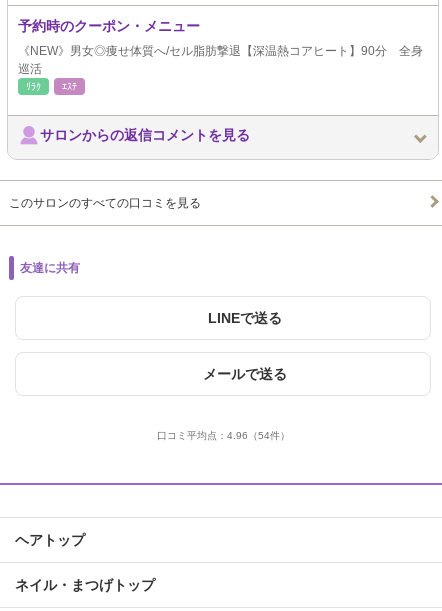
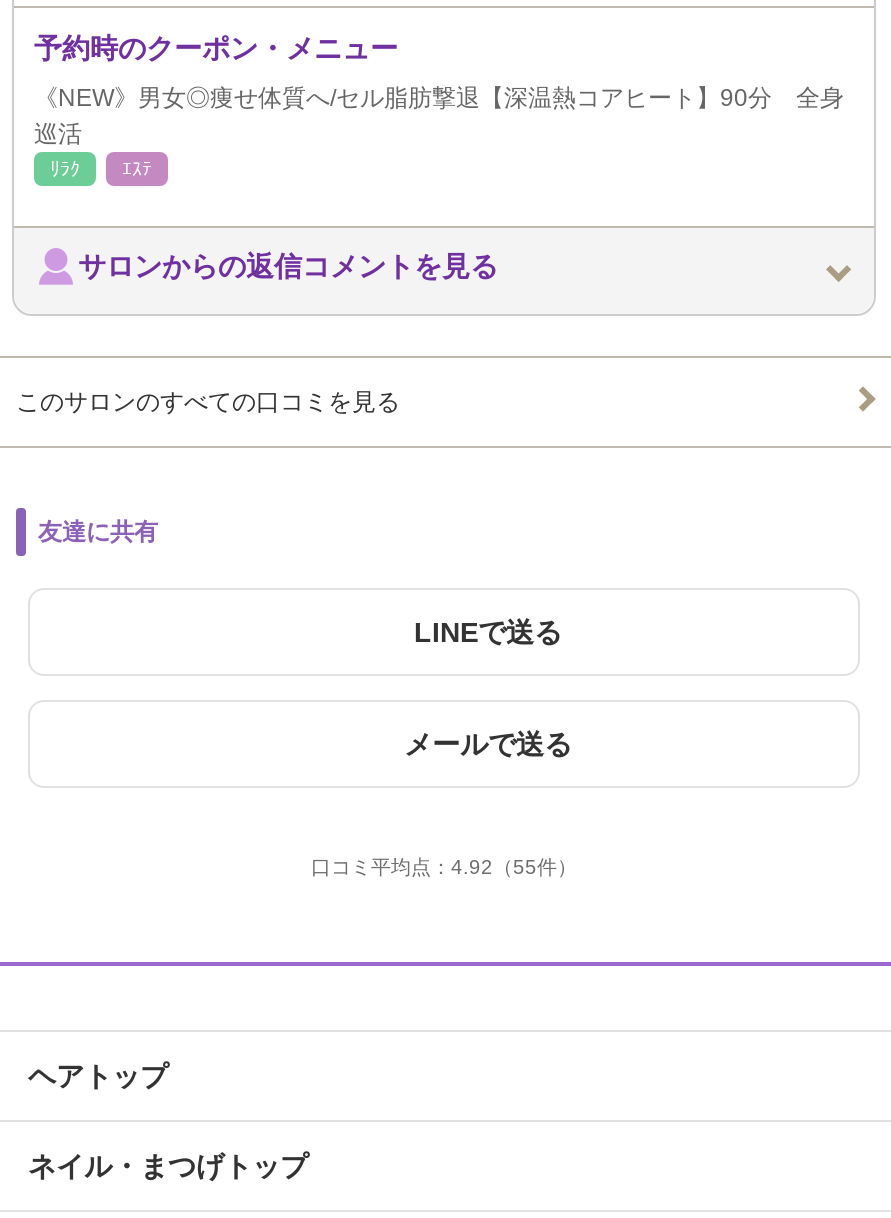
[156,430,289,441] 口コミ平均点：4.96（54件） -> [311,856,577,878] 口コミ平均点：4.92（55件）

